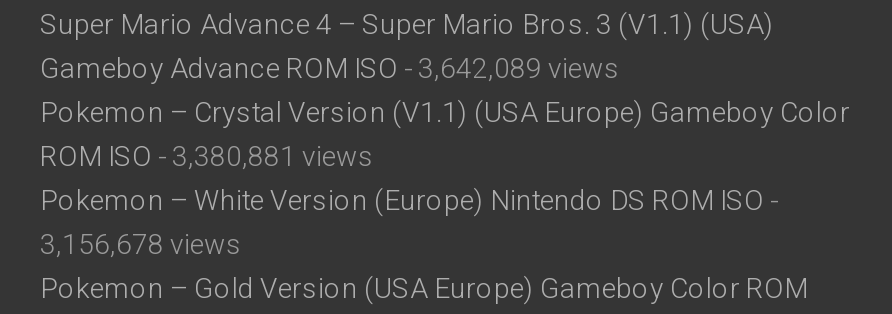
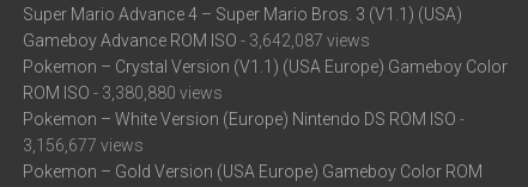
[40,52,620,84] Gameboy Advance ROM ISO - 3,642,089 views -> [23,31,370,50] Gameboy Advance ROM ISO - 3,642,087 views
[40,140,374,172] ROM ISO - 3,380,881 views -> [23,84,223,103] ROM ISO - 3,380,880 views
[40,228,242,260] 3,156,678 views -> [23,136,144,155] 3,156,677 views

